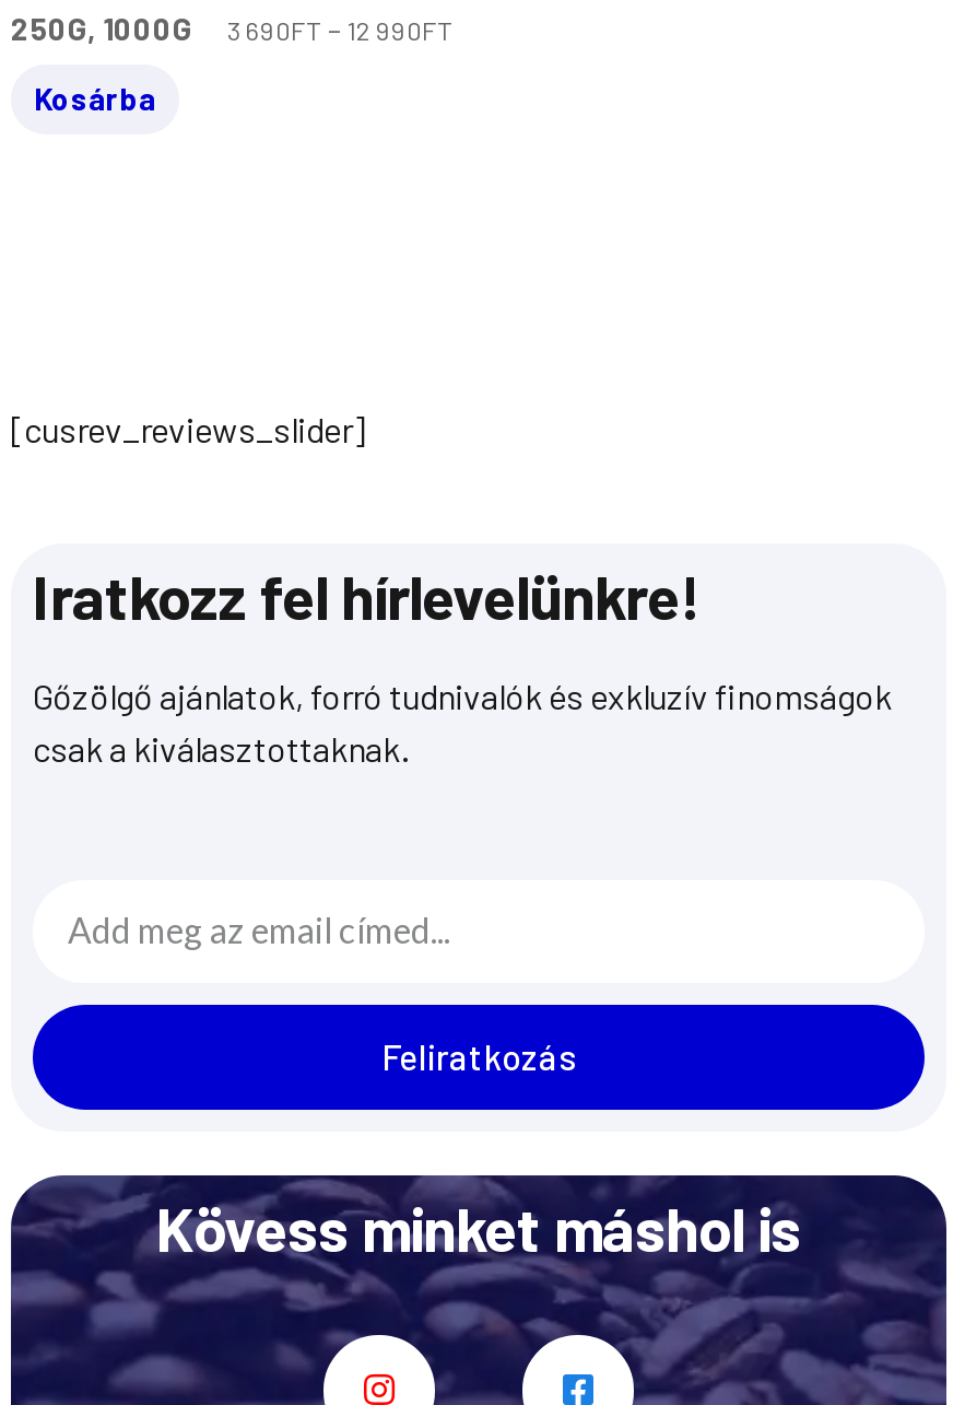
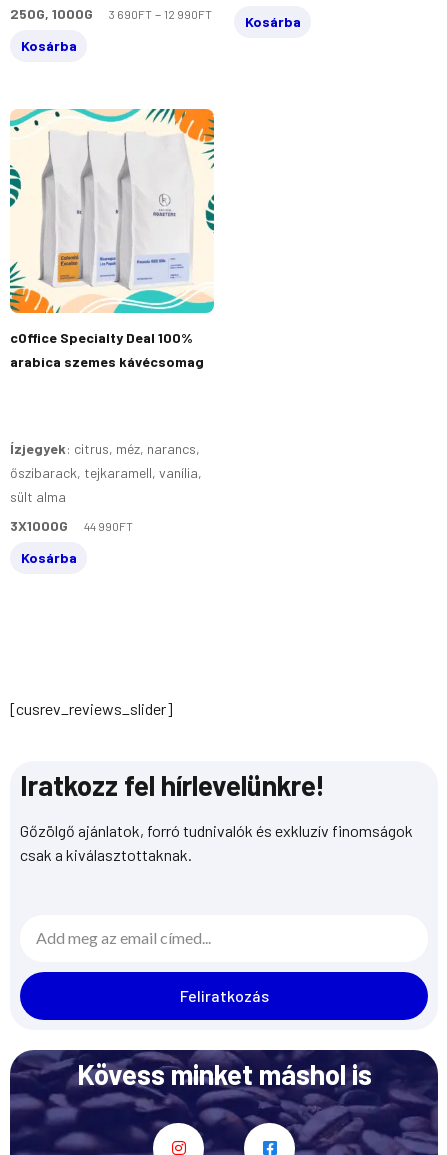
none -> [244,13,300,30] Kosárba
none -> [9,108,215,370] [image] | cOffice Specialty Deal 100% | arabica szemes kávécsomag
none -> [10,440,202,566] Ízjegyek: citrus, méz, narancs, | őszibarack, tejkaramell, vanília, | sült alma | 3X1000G | 44 990FT | Kosárba

